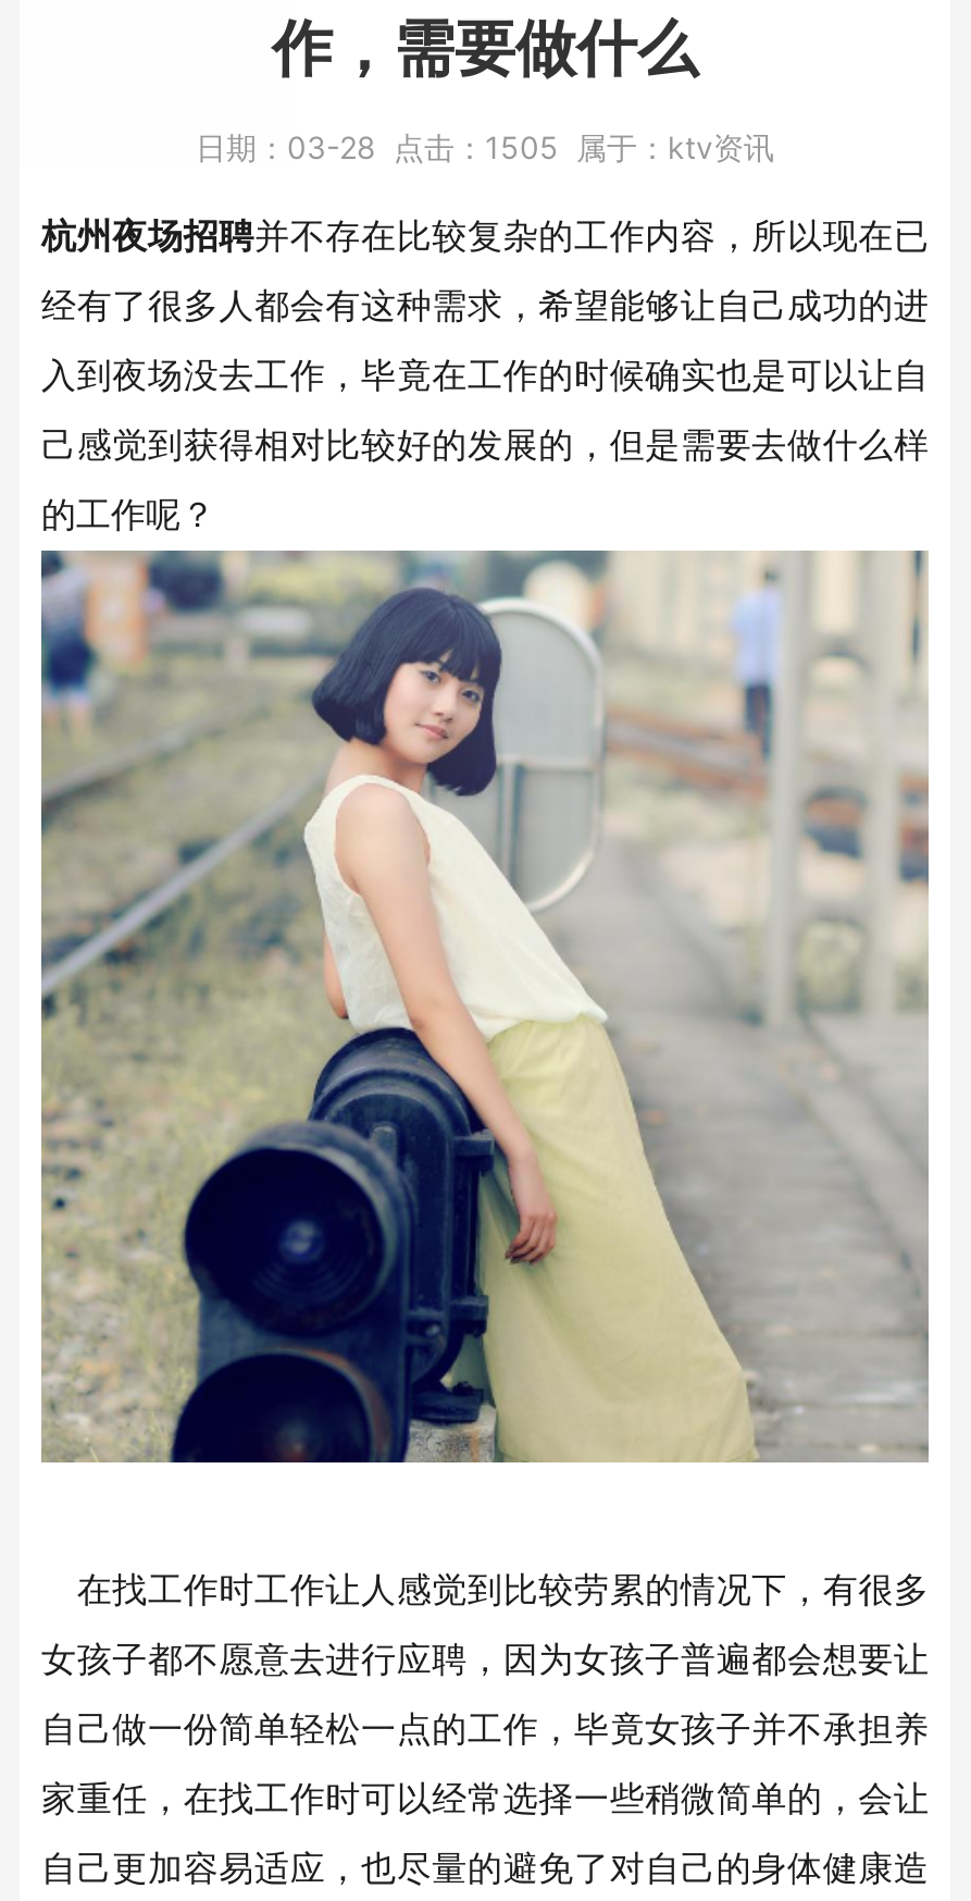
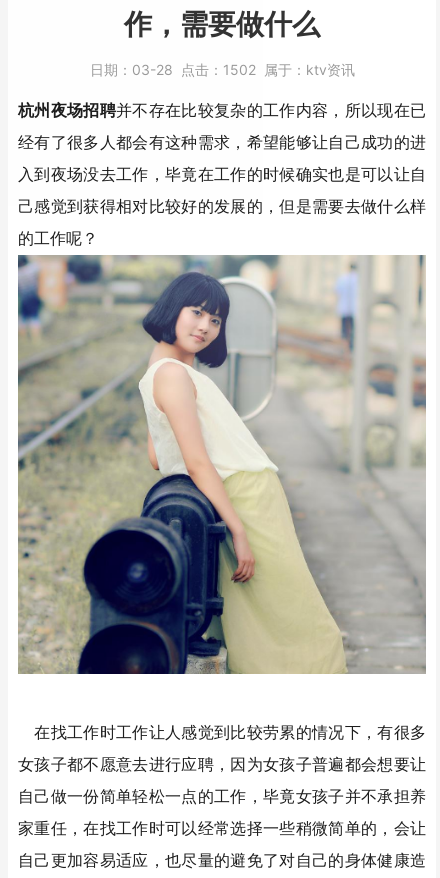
[196,128,774,165] 日期：03-28点击：1505属于：ktv资讯 -> [89,61,354,78] 日期：03-28点击：1502属于：ktv资讯

